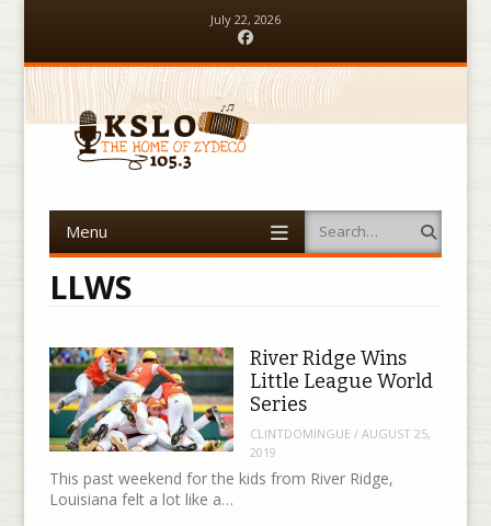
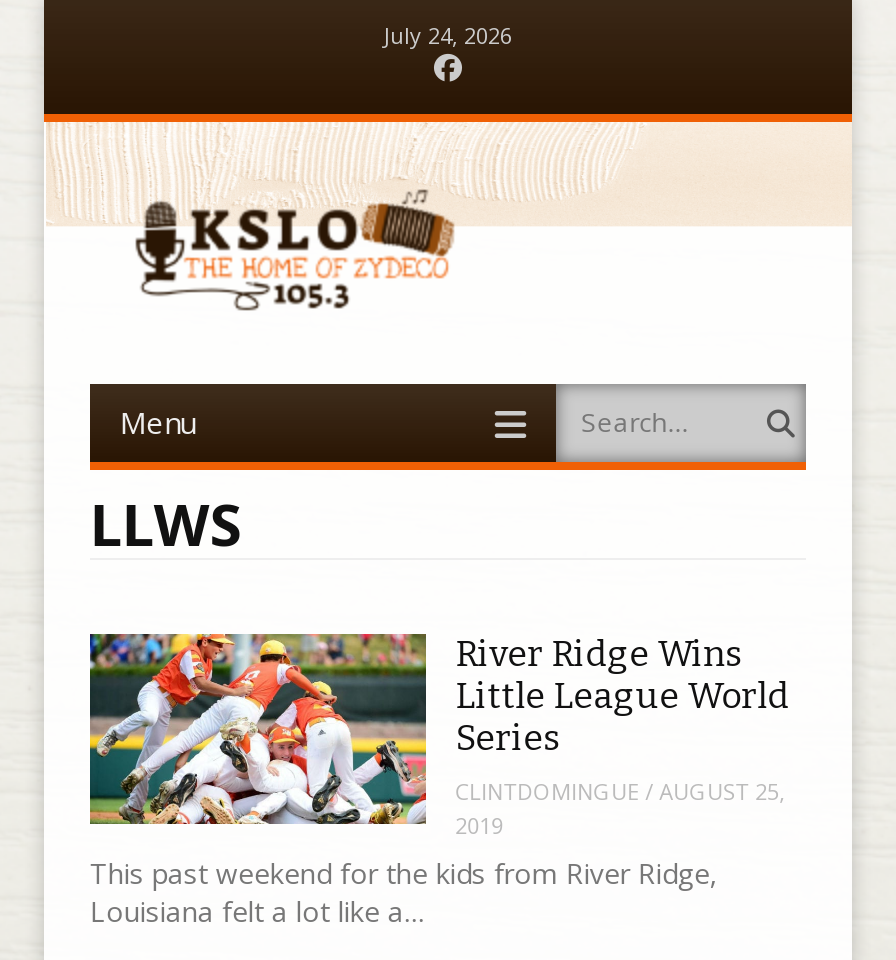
[210,11,281,28] July 22, 2026 -> [384,21,512,51] July 24, 2026

